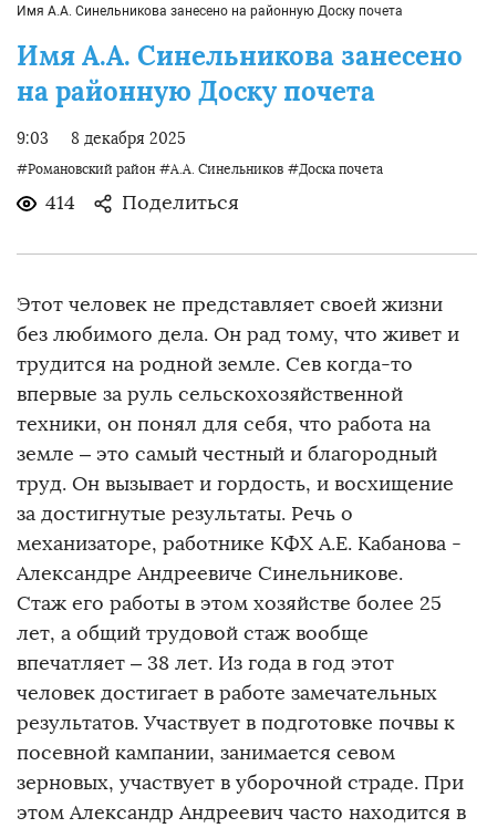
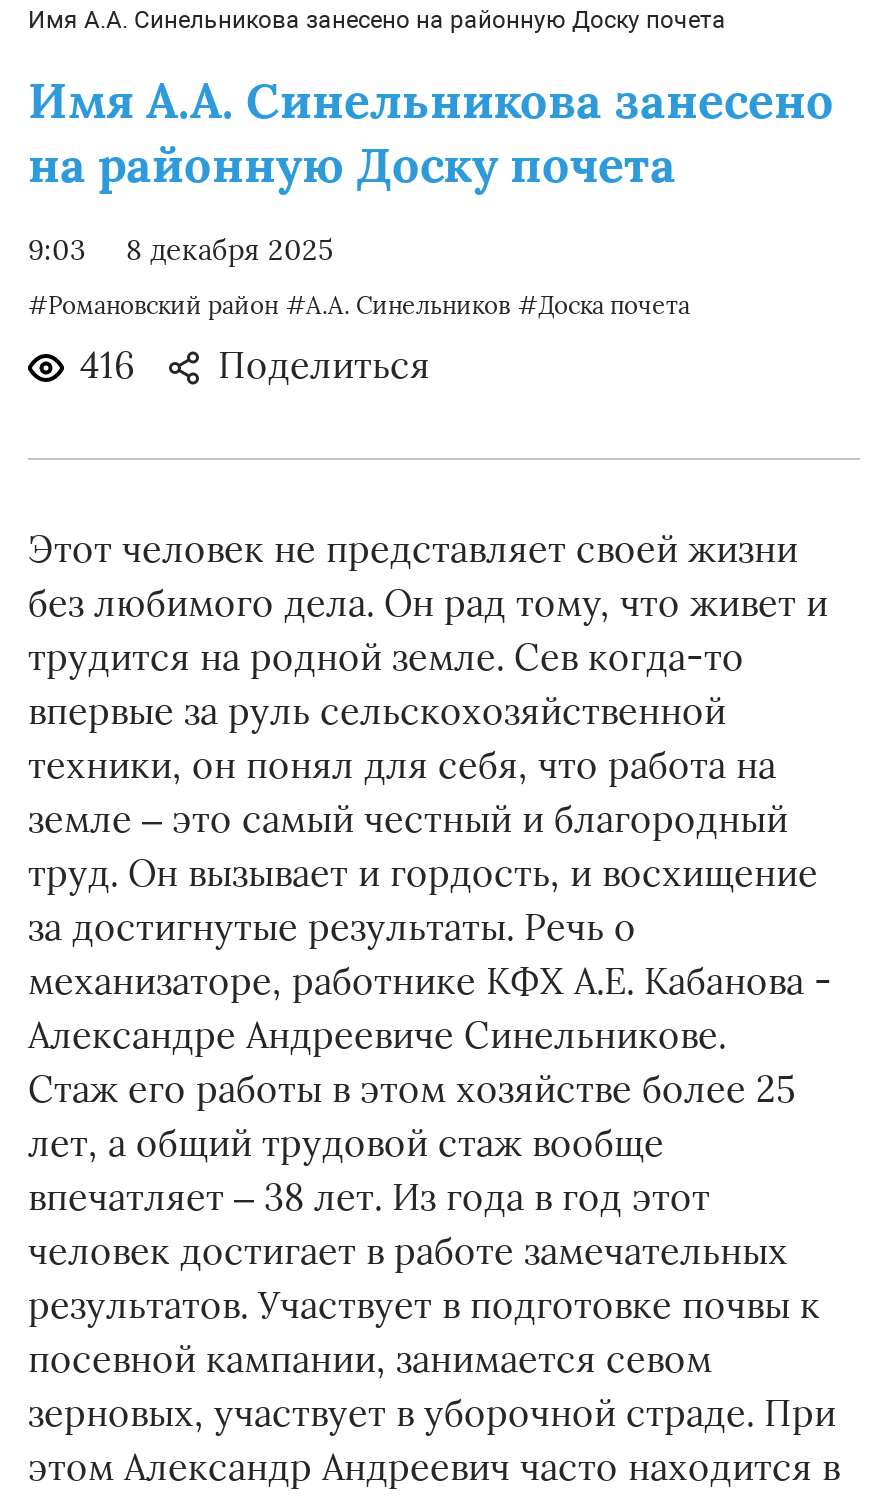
[45,190,239,215] 414 Поделиться -> [80,344,430,388] 416 Поделиться

